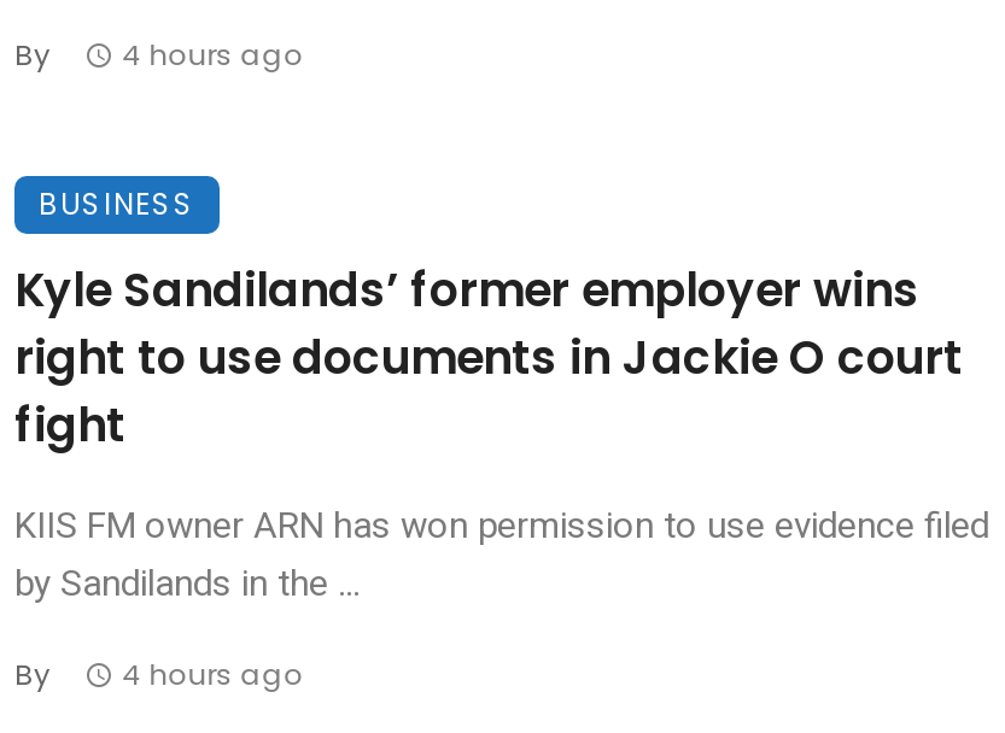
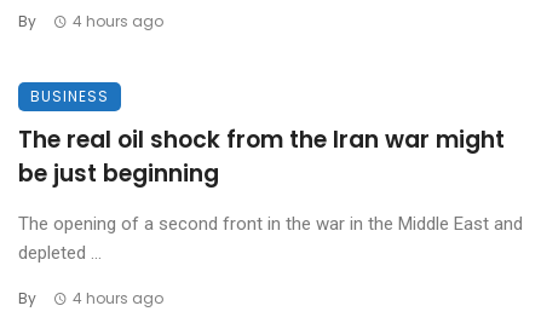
[14,258,963,459] Kyle Sandilands’ former employer wins | right to use documents in Jackie O court | fight -> [18,124,505,190] The real oil shock from the Iran war might | be just beginning
[14,504,989,606] KIIS FM owner ARN has won permission to use evidence filed | by Sandilands in the ... -> [18,213,523,264] The opening of a second front in the war in the Middle East and | depleted ...

